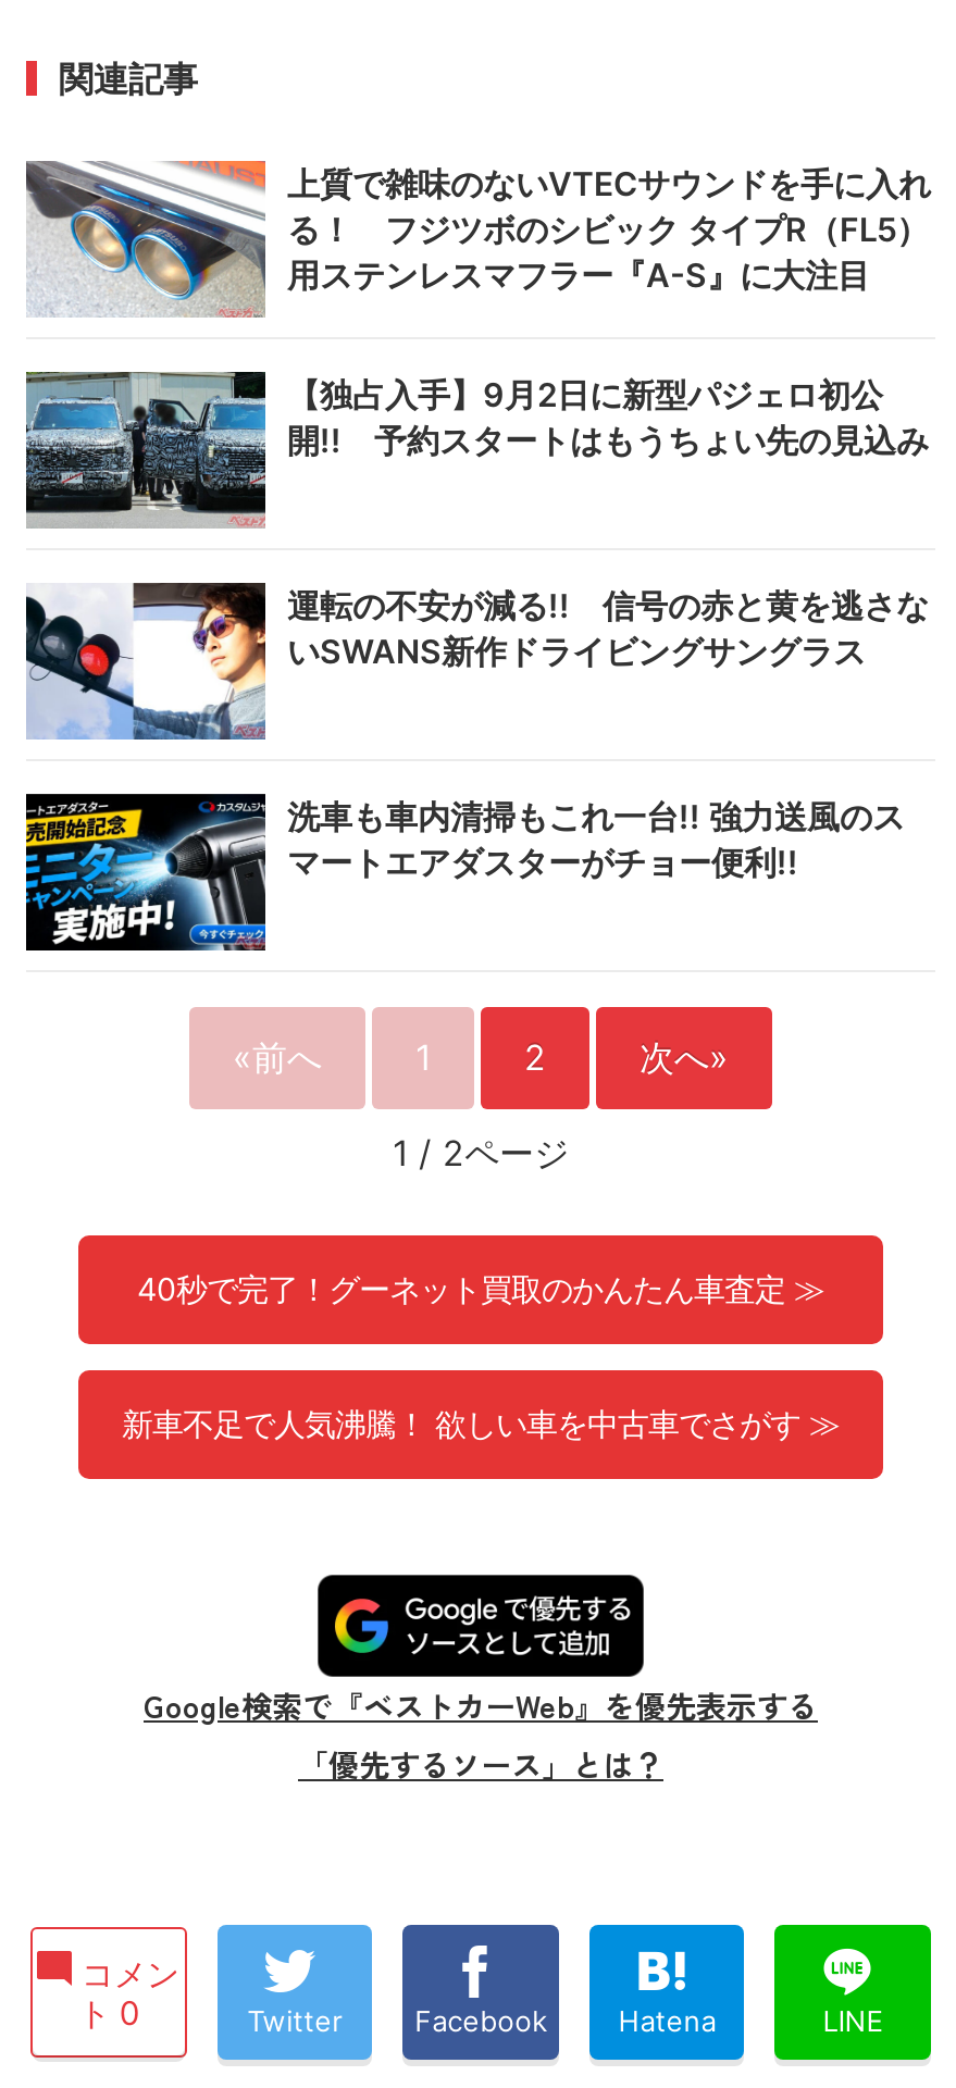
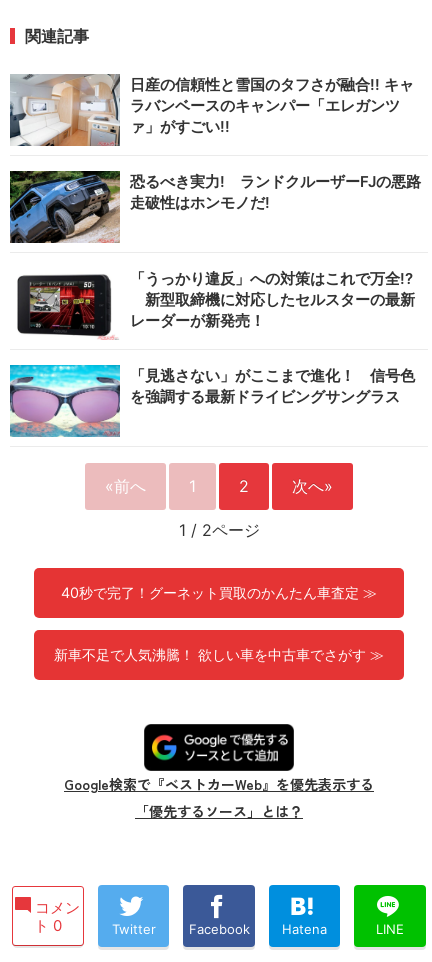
[26,159,931,318] [image] | 上質で雑味のないVTECサウンドを手に入れ | る！ フジツボのシビック タイプR（FL5） | 用ステンレスマフラー『A-S』に大注目 -> [9,73,414,147] [image] | 日産の信頼性と雪国のタフさが融合!! キャ | ラバンベースのキャンパー「エレガンツ | ァ」がすごい!!
[24,370,929,529] [image] | 【独占入手】9月2日に新型パジェロ初公 | 開!! 予約スタートはもうちょい先の見込み -> [9,170,421,243] [image] | 恐るべき実力! ランドクルーザーFJの悪路 | 走破性はホンモノだ!
[24,581,929,742] [image] | 運転の不安が減る!! 信号の赤と黄を逃さな | いSWANS新作ドライビングサングラス -> [10,268,415,340] [image] | 「うっかり違反」への対策はこれで万全!? | 新型取締機に対応したセルスターの最新 | レーダーが新発売！
[24,792,905,953] [image] | 洗車も車内清掃もこれ一台!! 強力送風のス | マートエアダスターがチョー便利!! -> [9,364,415,438] [image] | 「見逃さない」がここまで進化！ 信号色 | を強調する最新ドライビングサングラス

